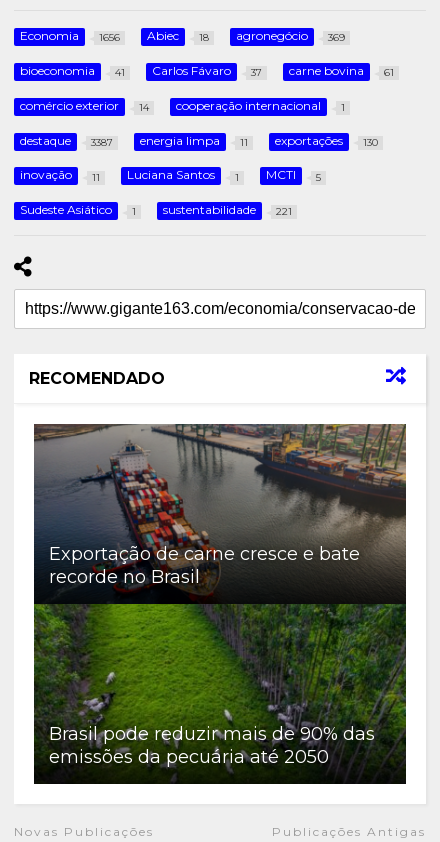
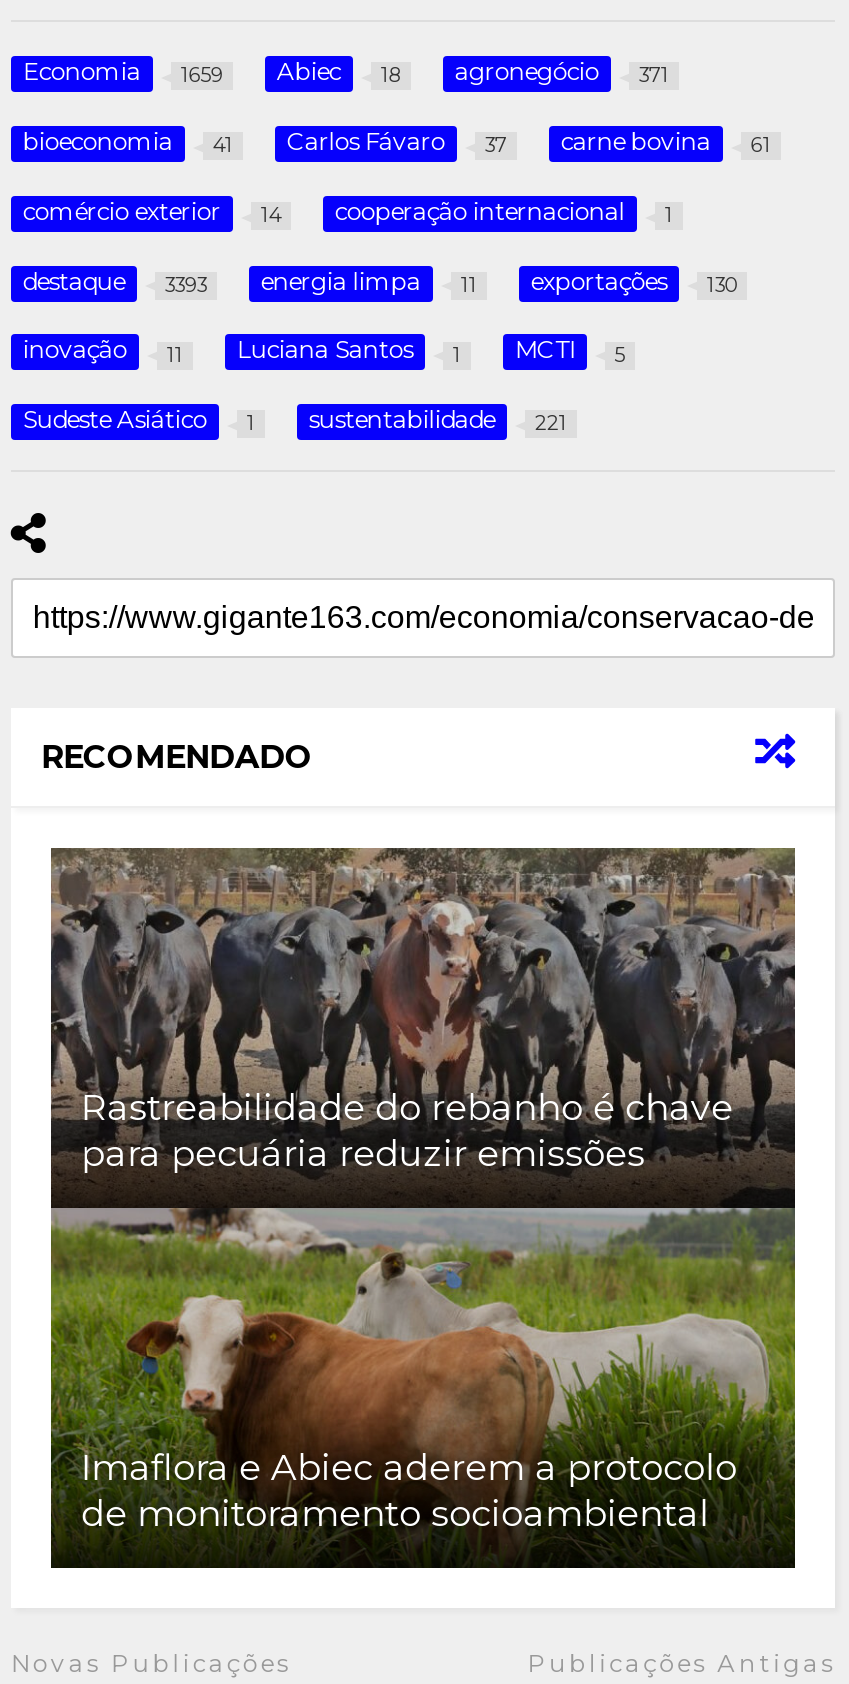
[20,28,120,44] Economia 1656 -> [23,56,223,89] Economia 1659
[236,28,345,44] agronegócio 369 -> [455,56,669,89] agronegócio 371
[20,133,113,149] destaque 3387 -> [23,265,207,298] destaque 3393
[33,423,406,588] [image] | Exportação de carne cresce e bate | recorde no Brasil -> [49,848,797,1176] [image] | Rastreabilidade do rebanho é chave | para pecuária reduzir emissões
[33,596,406,768] [image] | Brasil pode reduzir mais de 90% das | emissões da pecuária até 2050 -> [51,1192,795,1536] [image] | Imaflora e Abiec aderem a protocolo | de monitoramento socioambiental

